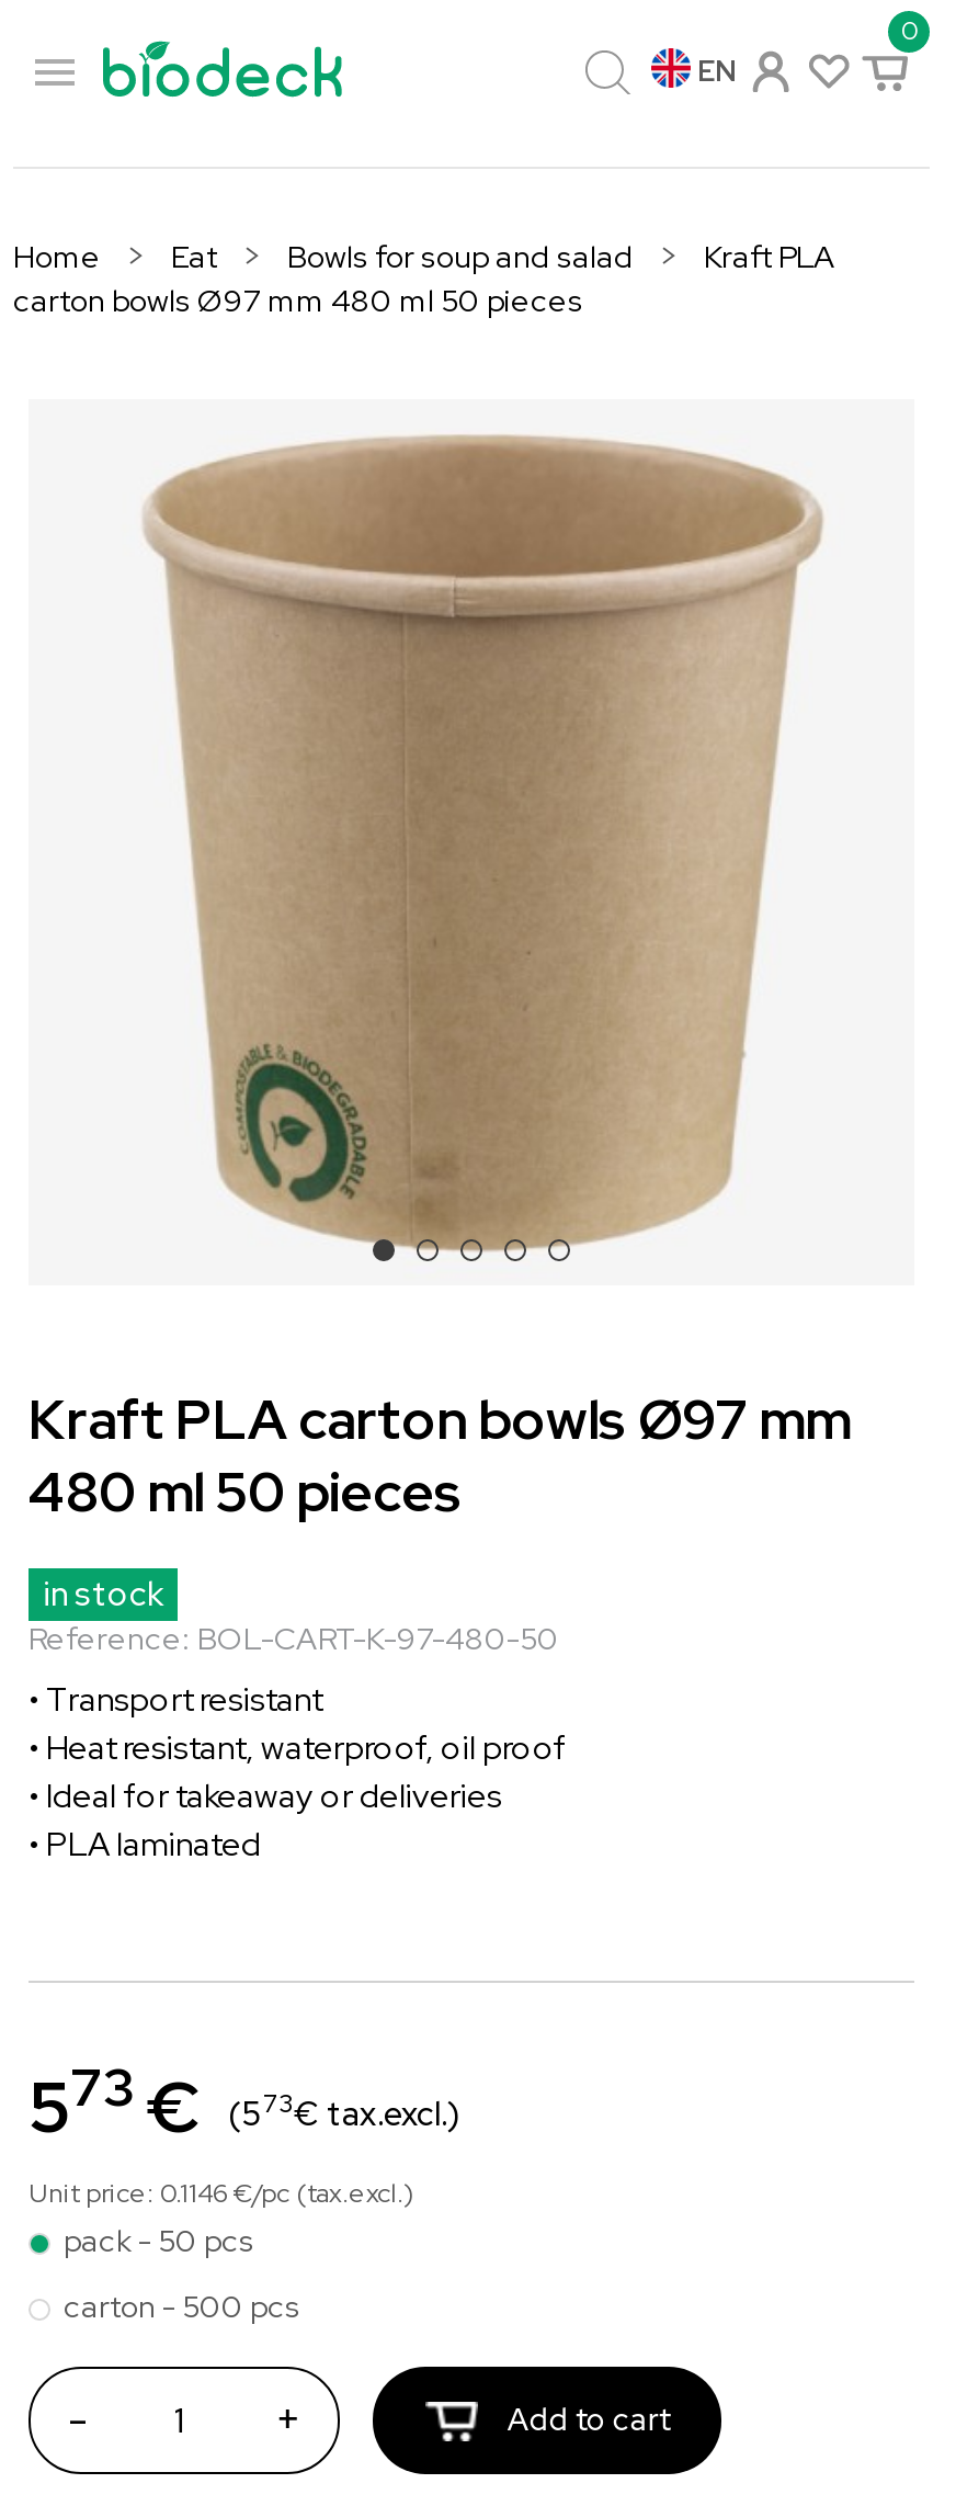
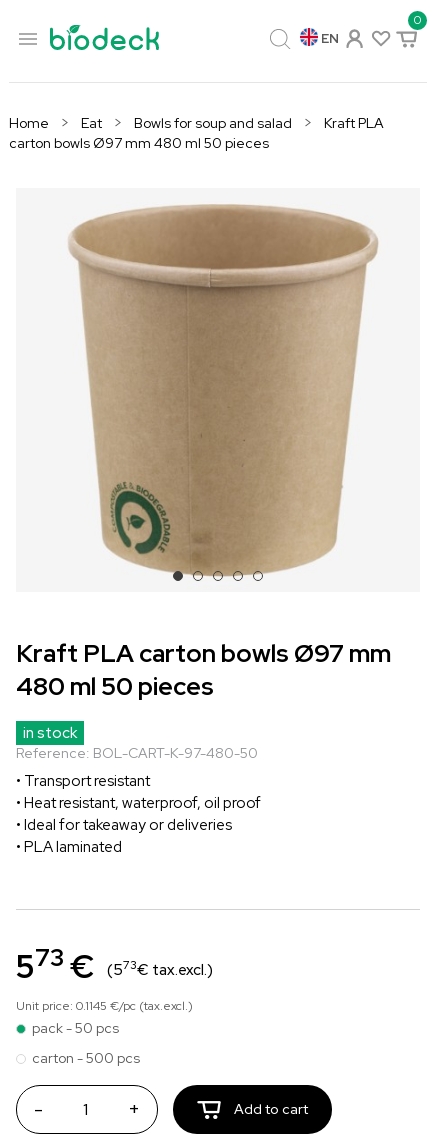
[29,2176,414,2211] Unit price: 0.1146 €/pc (tax.excl.) -> [16,998,193,1014] Unit price: 0.1145 €/pc (tax.excl.)

